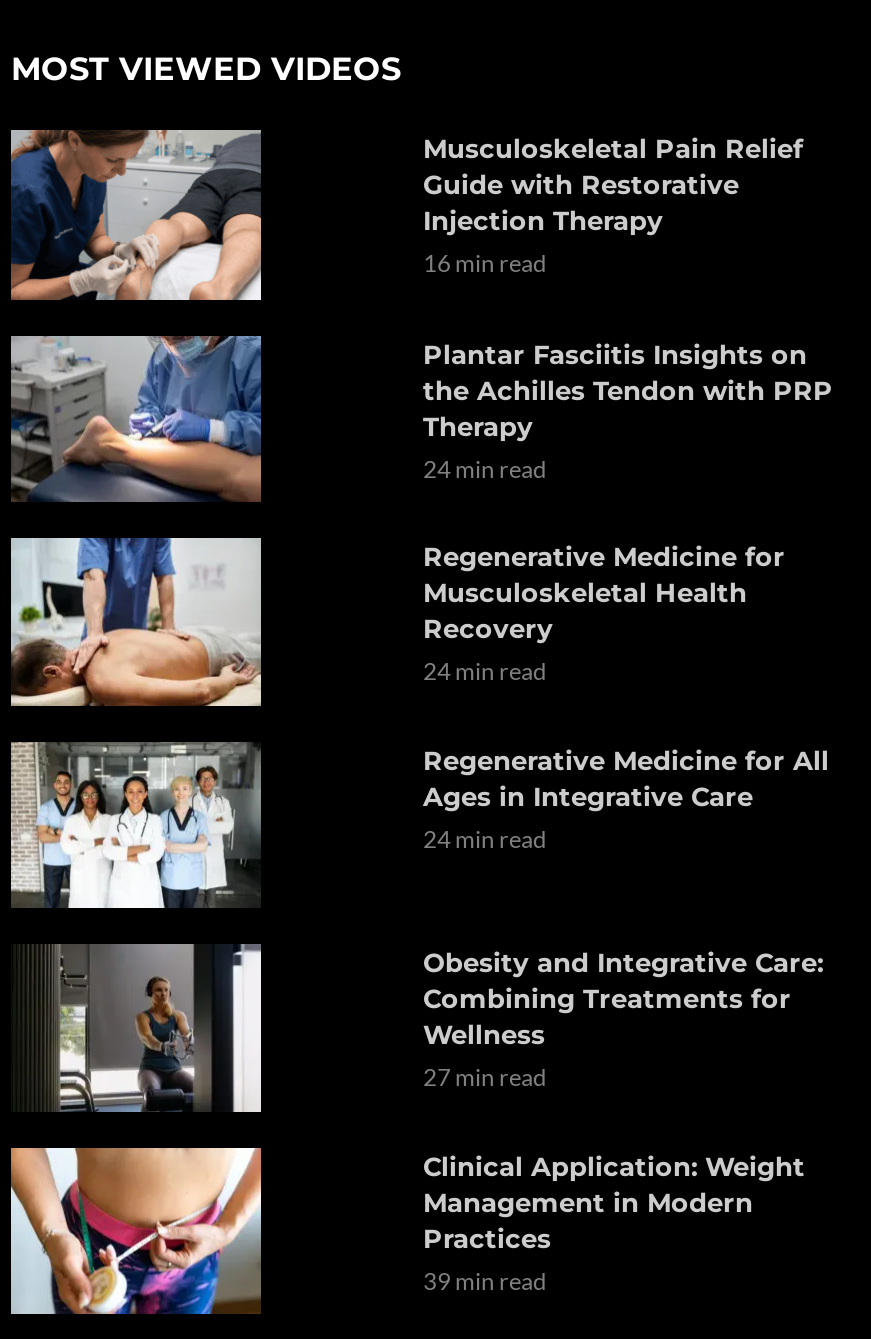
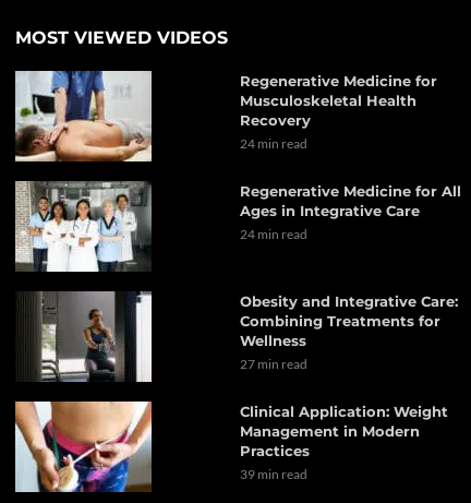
[9,129,261,303] [image] -> none
[423,133,833,483] Musculoskeletal Pain Relief | Guide with Restorative | Injection Therapy | 16 min read | Plantar Fasciitis Insights on | the Achilles Tendon with PRP | Therapy | 24 min read -> none
[11,335,263,503] [image] -> none

